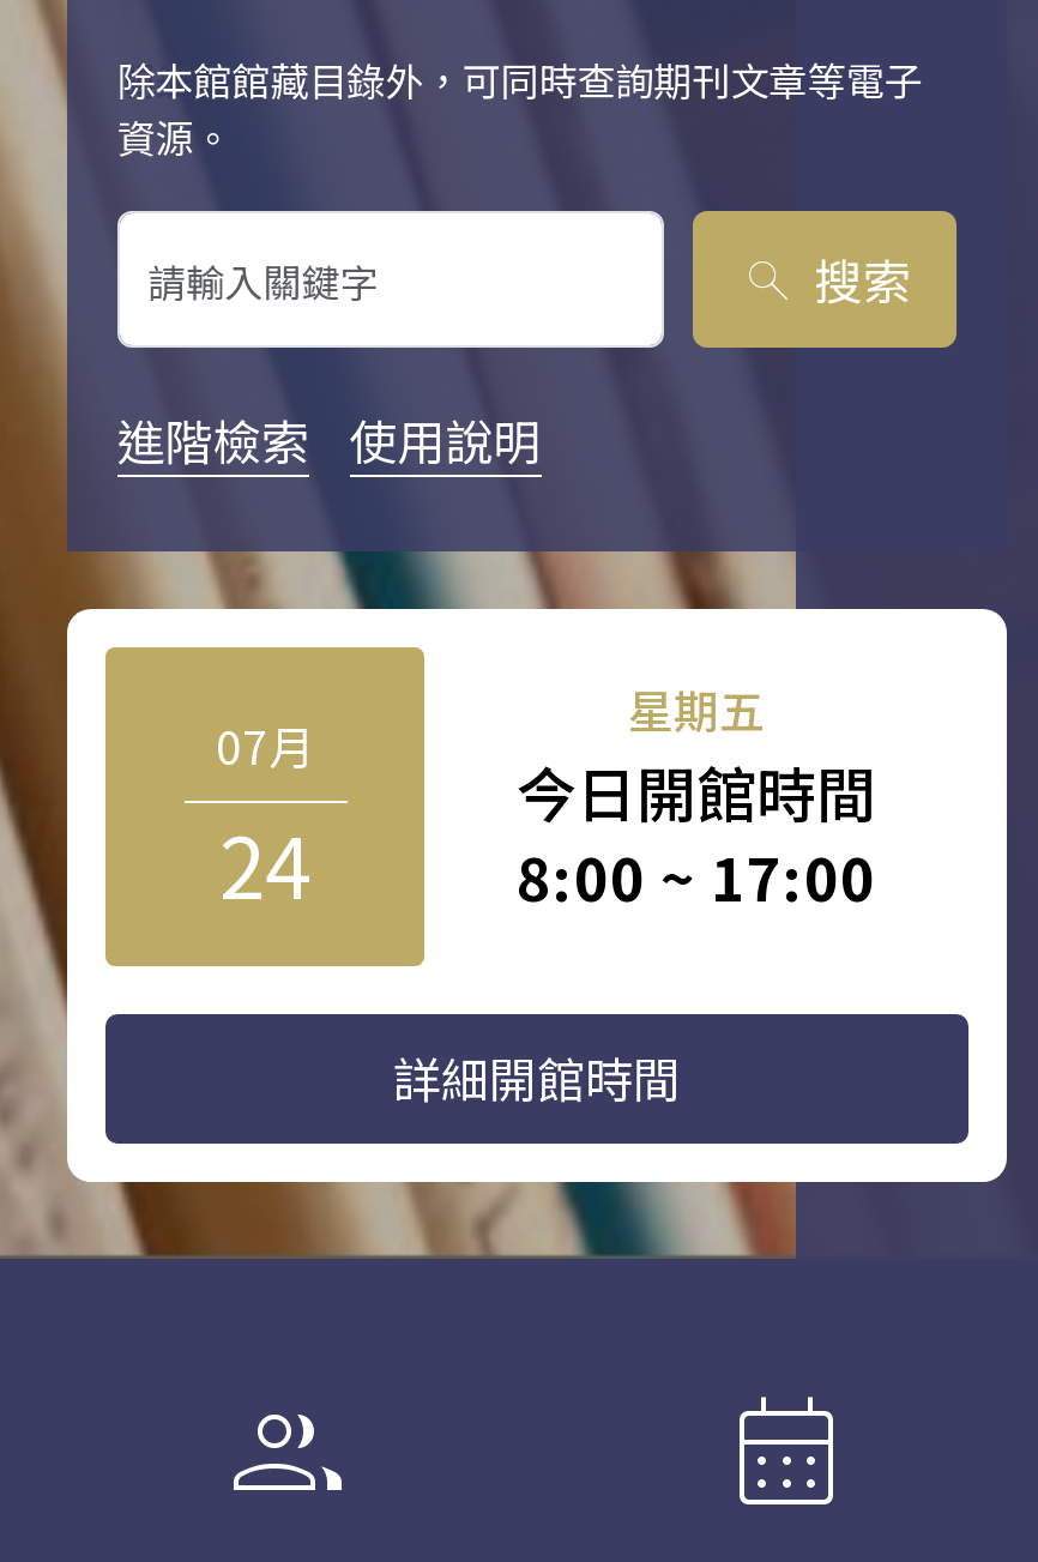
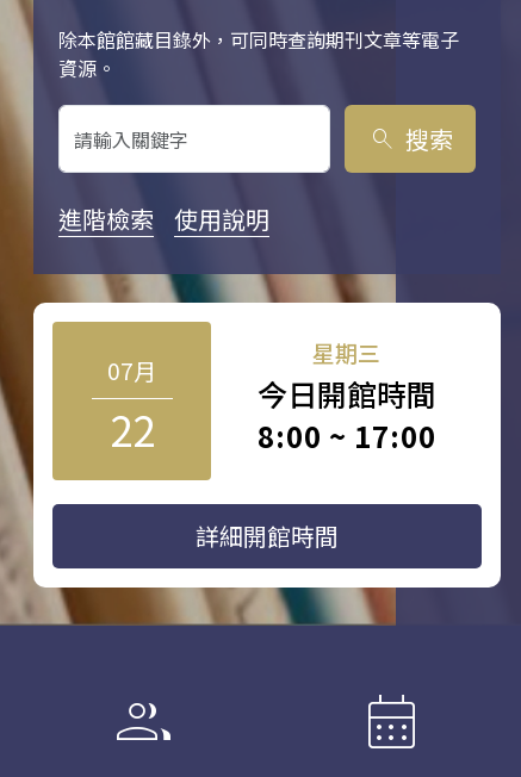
[628,676,765,741] 星期五 -> [312,336,380,368] 星期三
[219,801,310,923] 24 -> [109,398,154,459] 22

